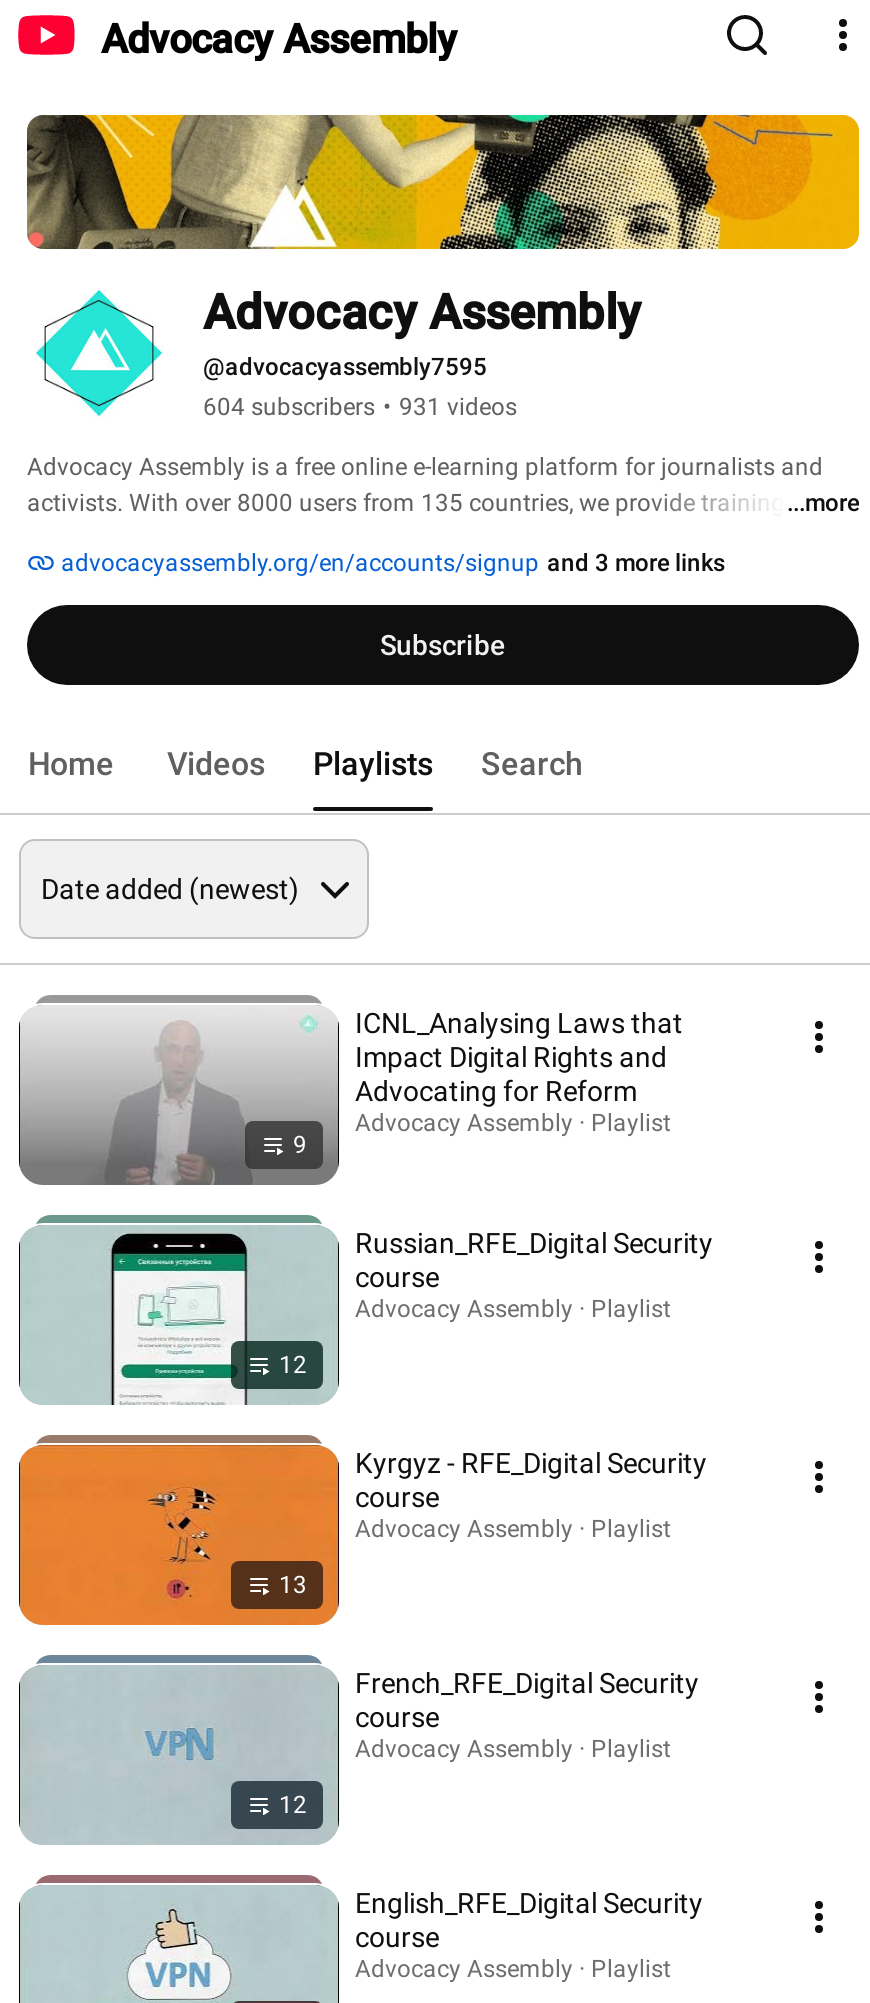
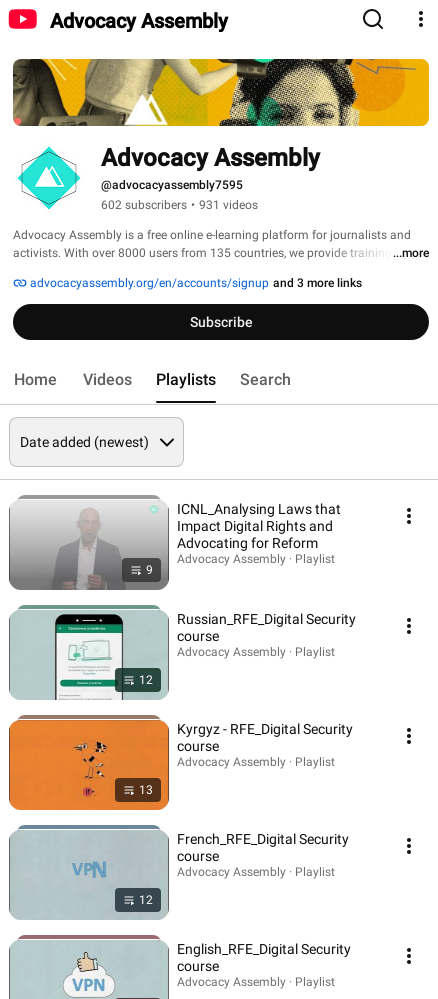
[203,393,517,421] 604 subscribers • 931 videos -> [101,198,258,212] 602 subscribers • 931 videos

